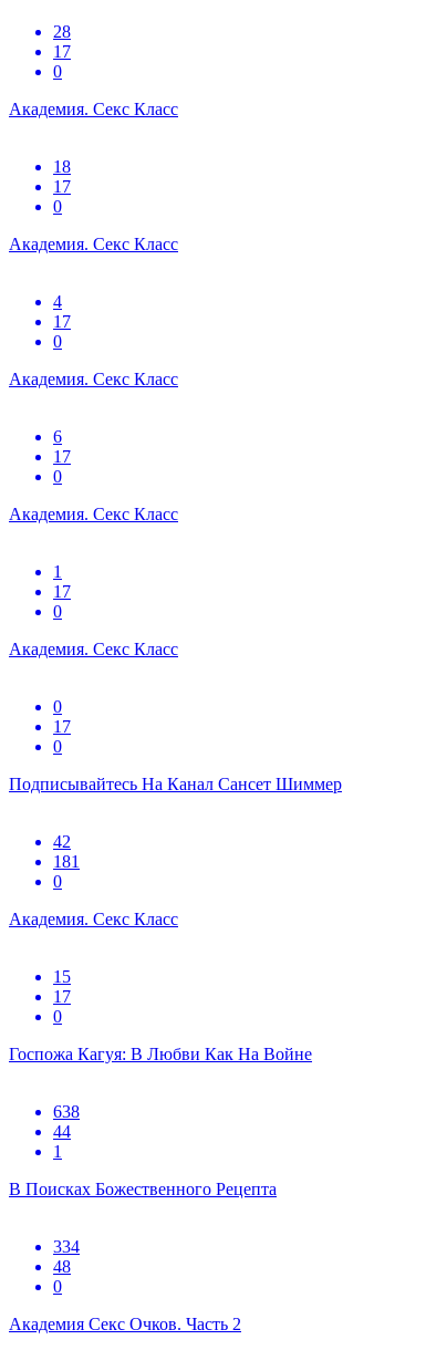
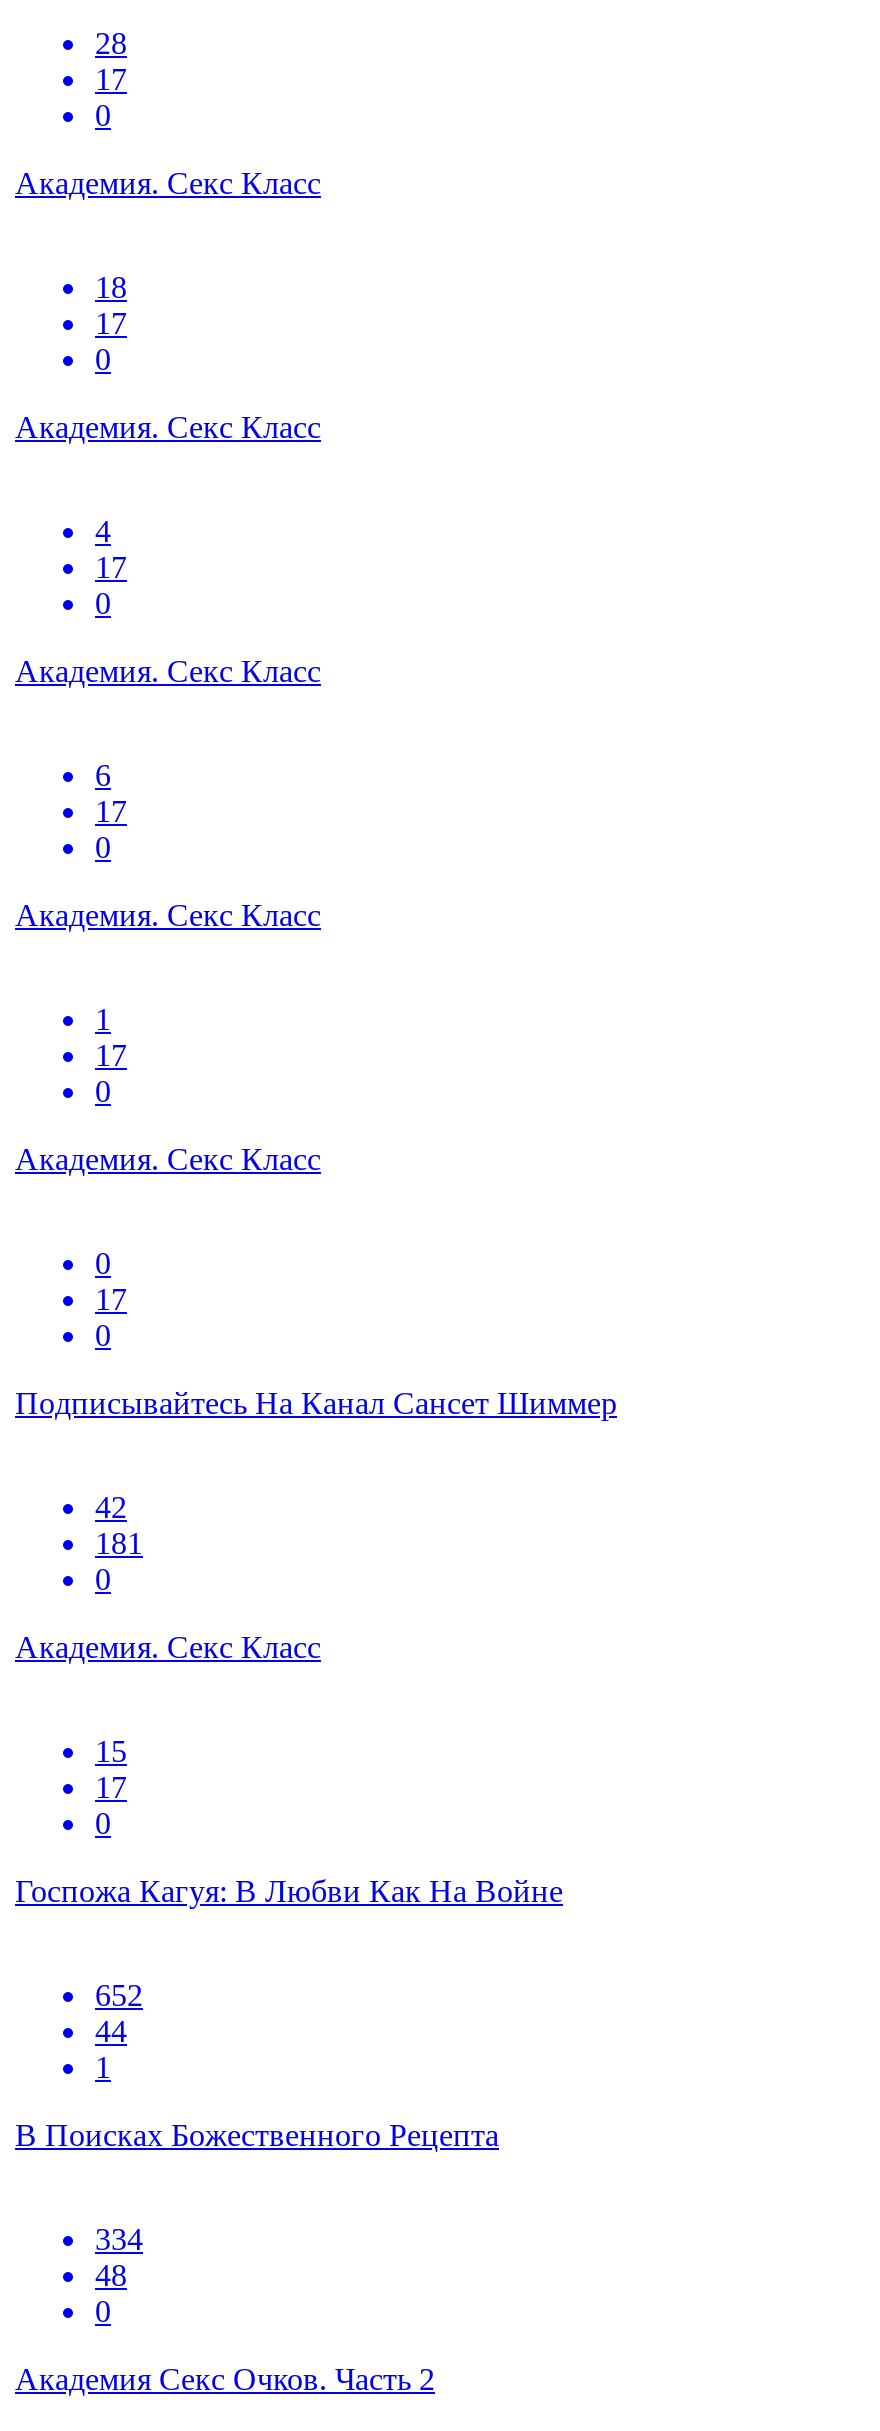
[53,1102,80,1121] 638 -> [95,1978,143,2012] 652

